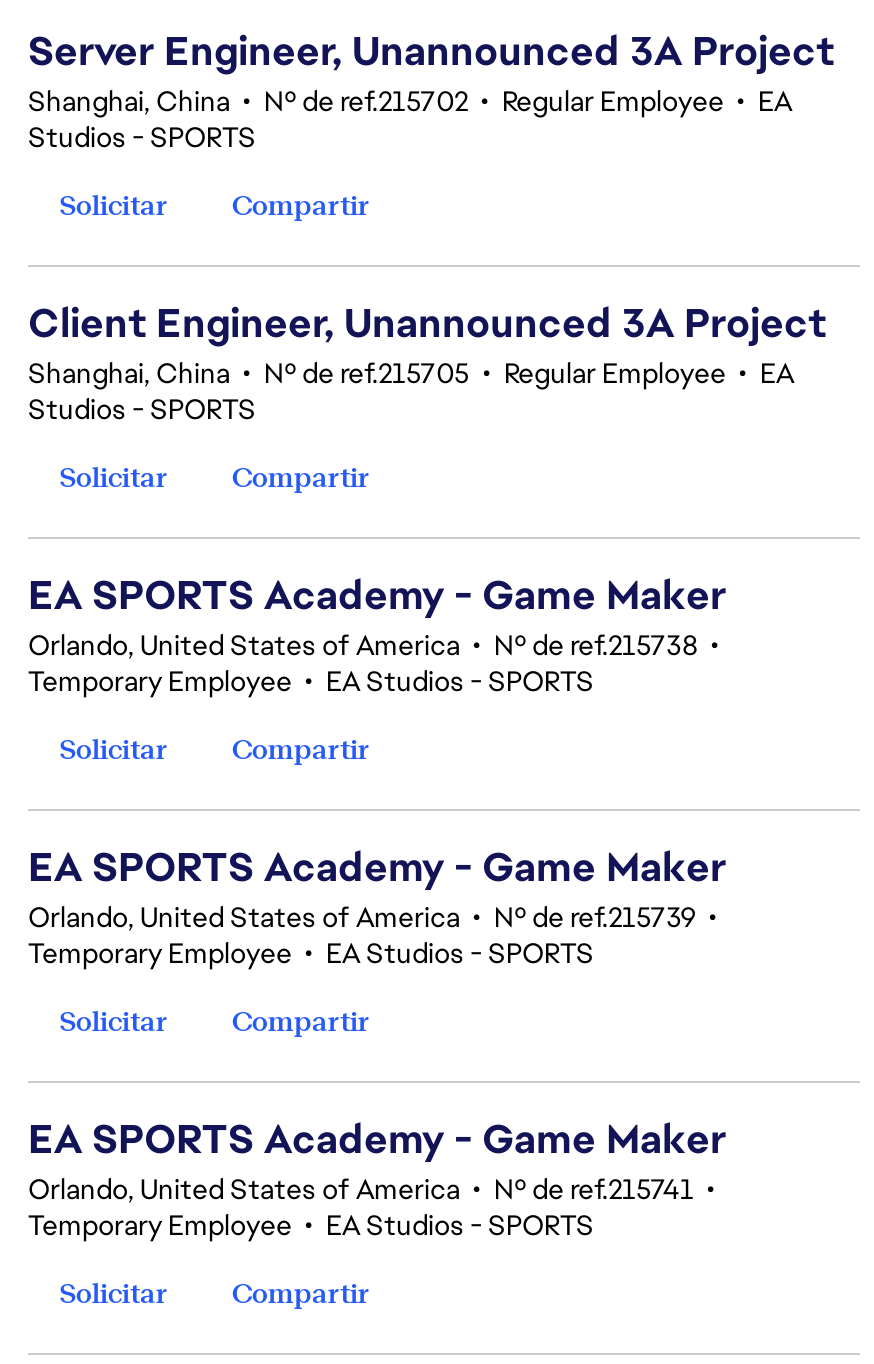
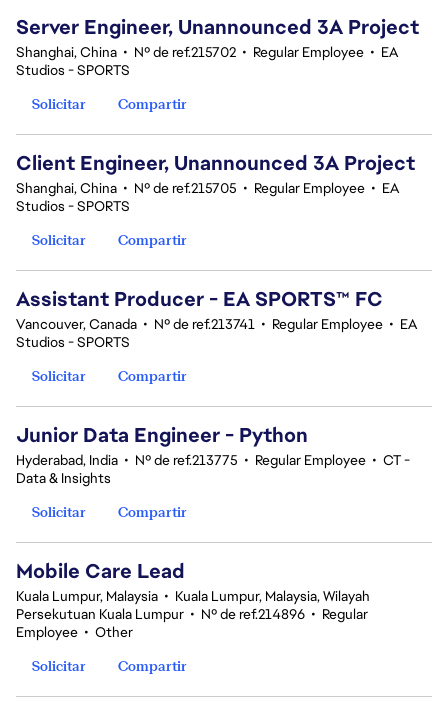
[28,569,726,699] EA SPORTS Academy - Game Maker | Orlando, United States of America • Nº de ref.215738 • | Temporary Employee • EA Studios - SPORTS -> [16,286,417,351] Assistant Producer - EA SPORTS™ FC | Vancouver, Canada • Nº de ref.213741 • Regular Employee • EA | Studios - SPORTS
[28,841,726,971] EA SPORTS Academy - Game Maker | Orlando, United States of America • Nº de ref.215739 • | Temporary Employee • EA Studios - SPORTS -> [16,422,410,487] Junior Data Engineer - Python | Hyderabad, India • Nº de ref.213775 • Regular Employee • CT - | Data & Insights
[28,1113,726,1243] EA SPORTS Academy - Game Maker | Orlando, United States of America • Nº de ref.215741 • | Temporary Employee • EA Studios - SPORTS -> [16,558,370,641] Mobile Care Lead | Kuala Lumpur, Malaysia • Kuala Lumpur, Malaysia, Wilayah | Persekutuan Kuala Lumpur • Nº de ref.214896 • Regular | Employee • Other

